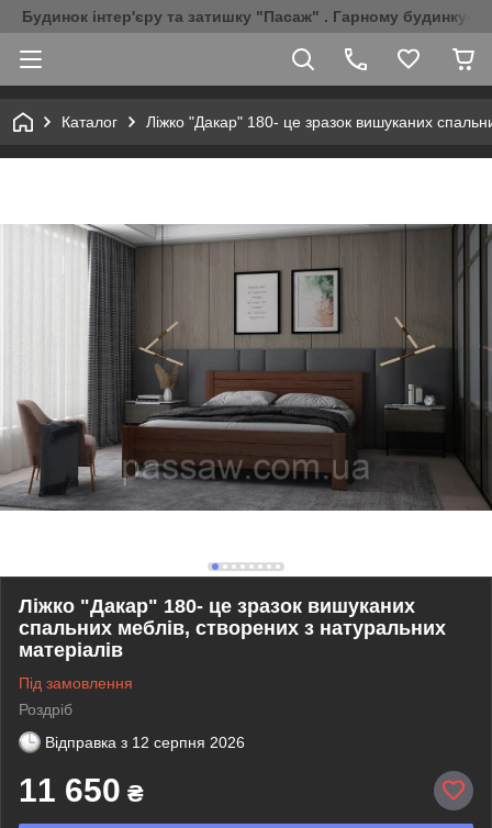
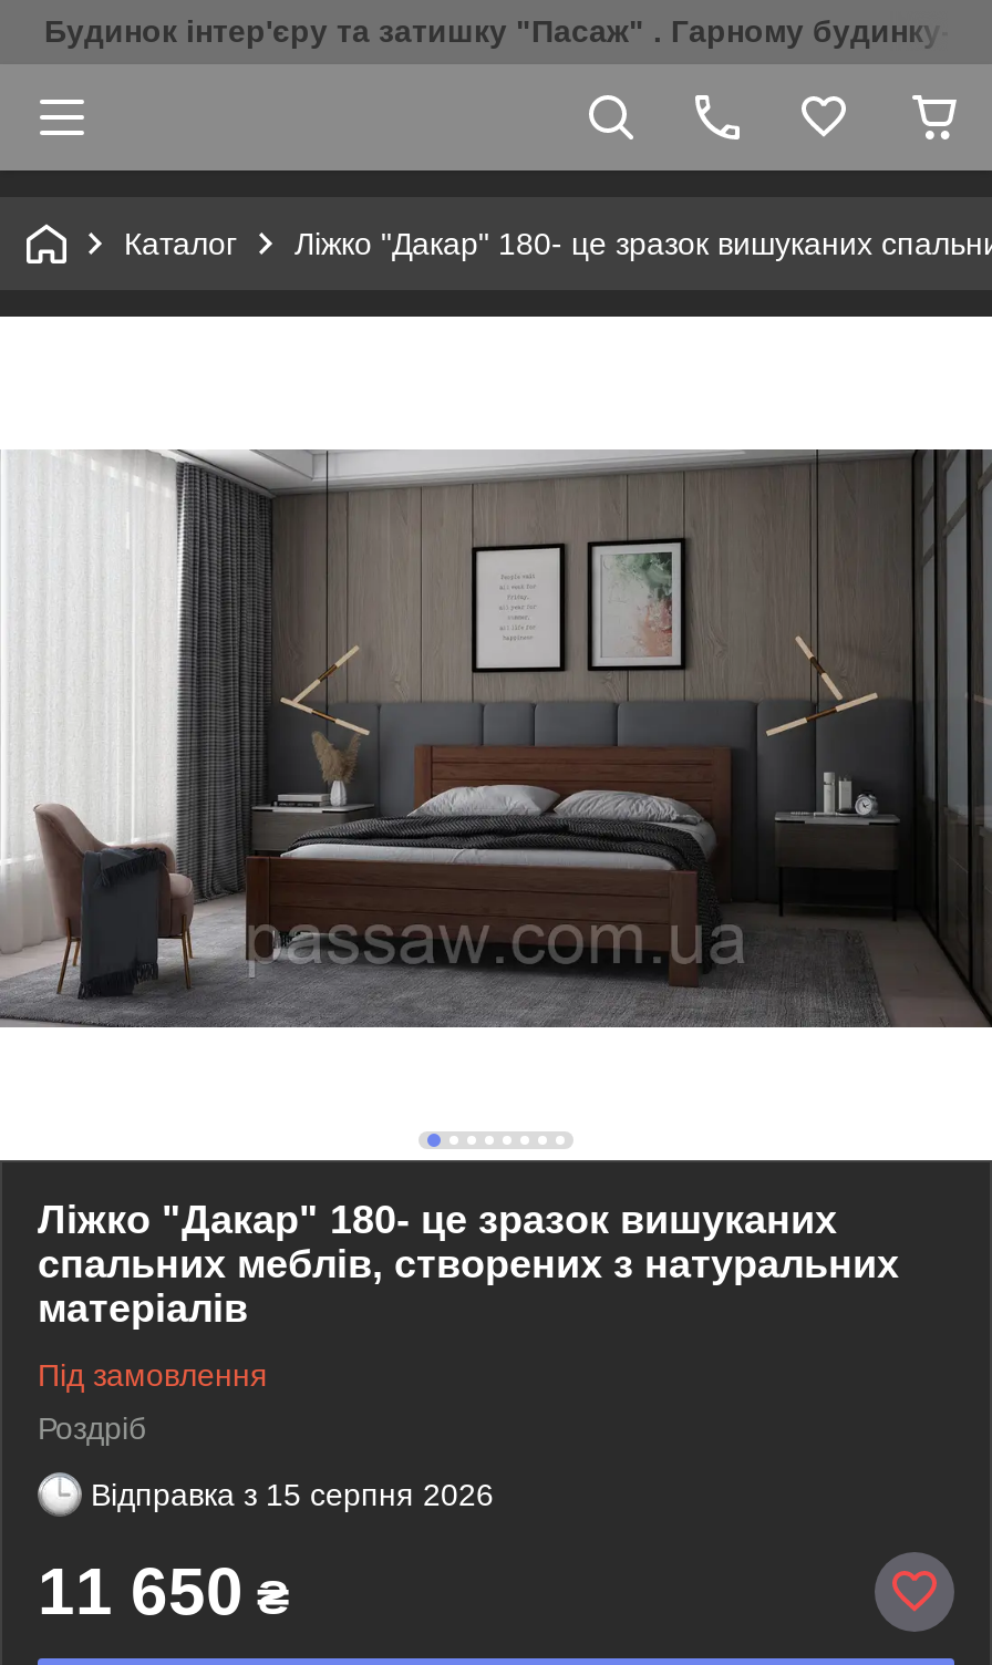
[45,733,245,751] Відправка з 12 серпня 2026 -> [91,1476,494,1512] Відправка з 15 серпня 2026

